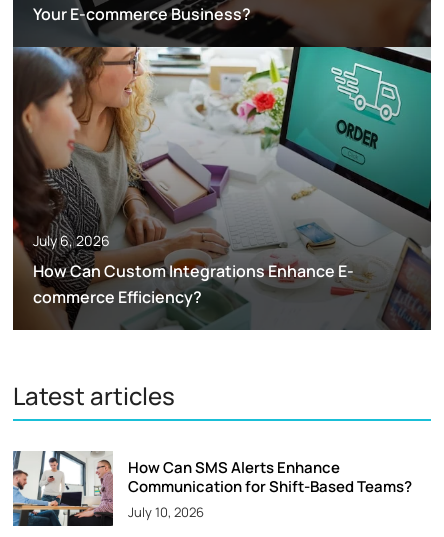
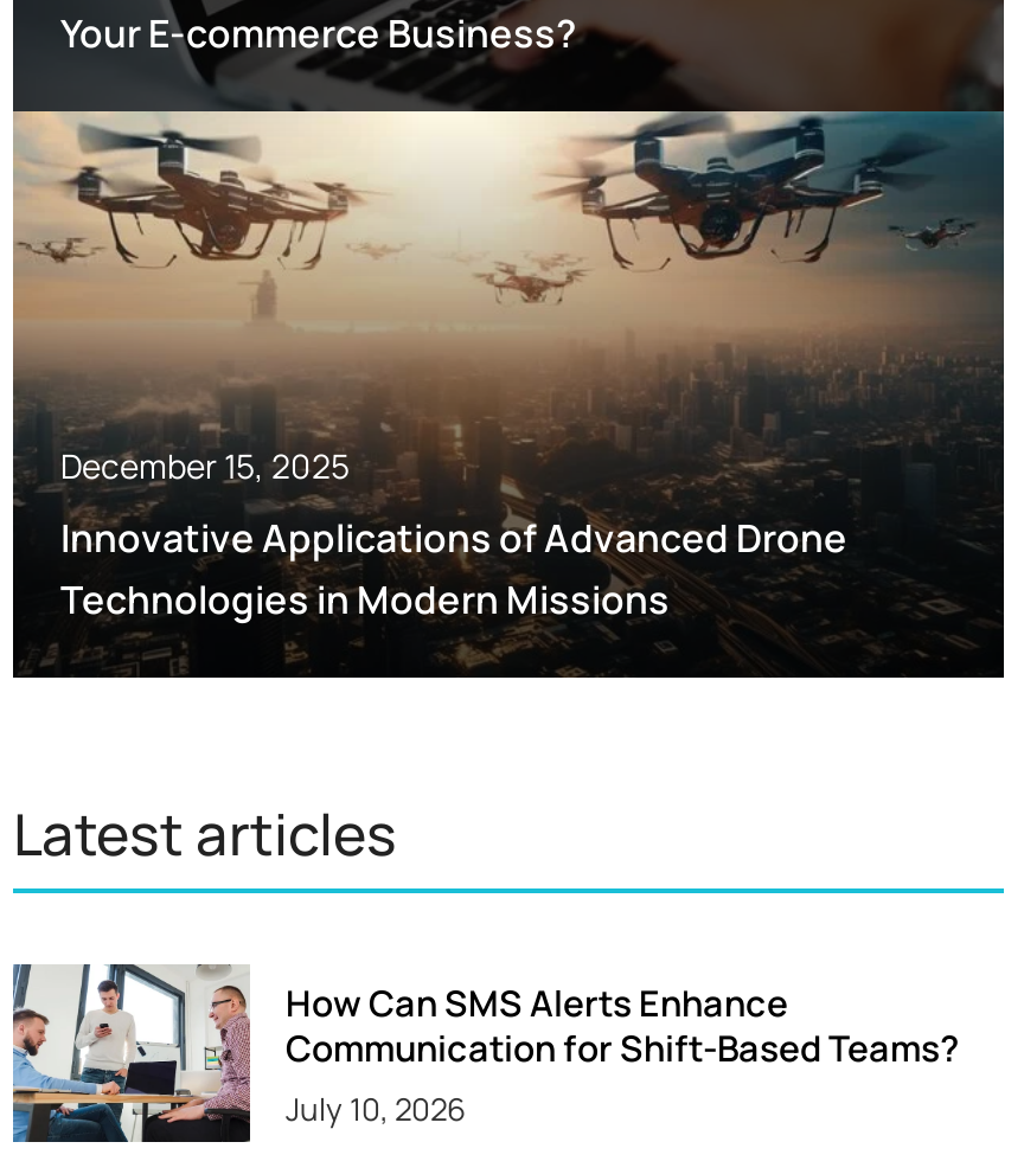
[13,46,431,329] [image] | July 6, 2026 -> [11,109,1004,673] [image] | December 15, 2025
[33,260,354,308] How Can Custom Integrations Enhance E- | commerce Efficiency? -> [60,512,847,626] Innovative Applications of Advanced Drone | Technologies in Modern Missions

